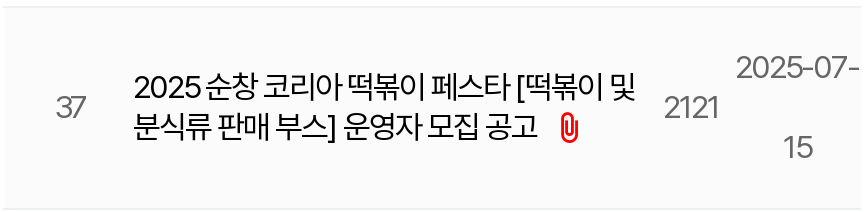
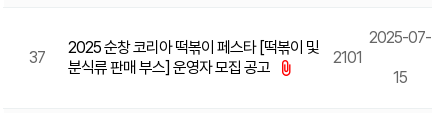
[663,88,719,126] 2121 -> [332,48,361,67] 2101

